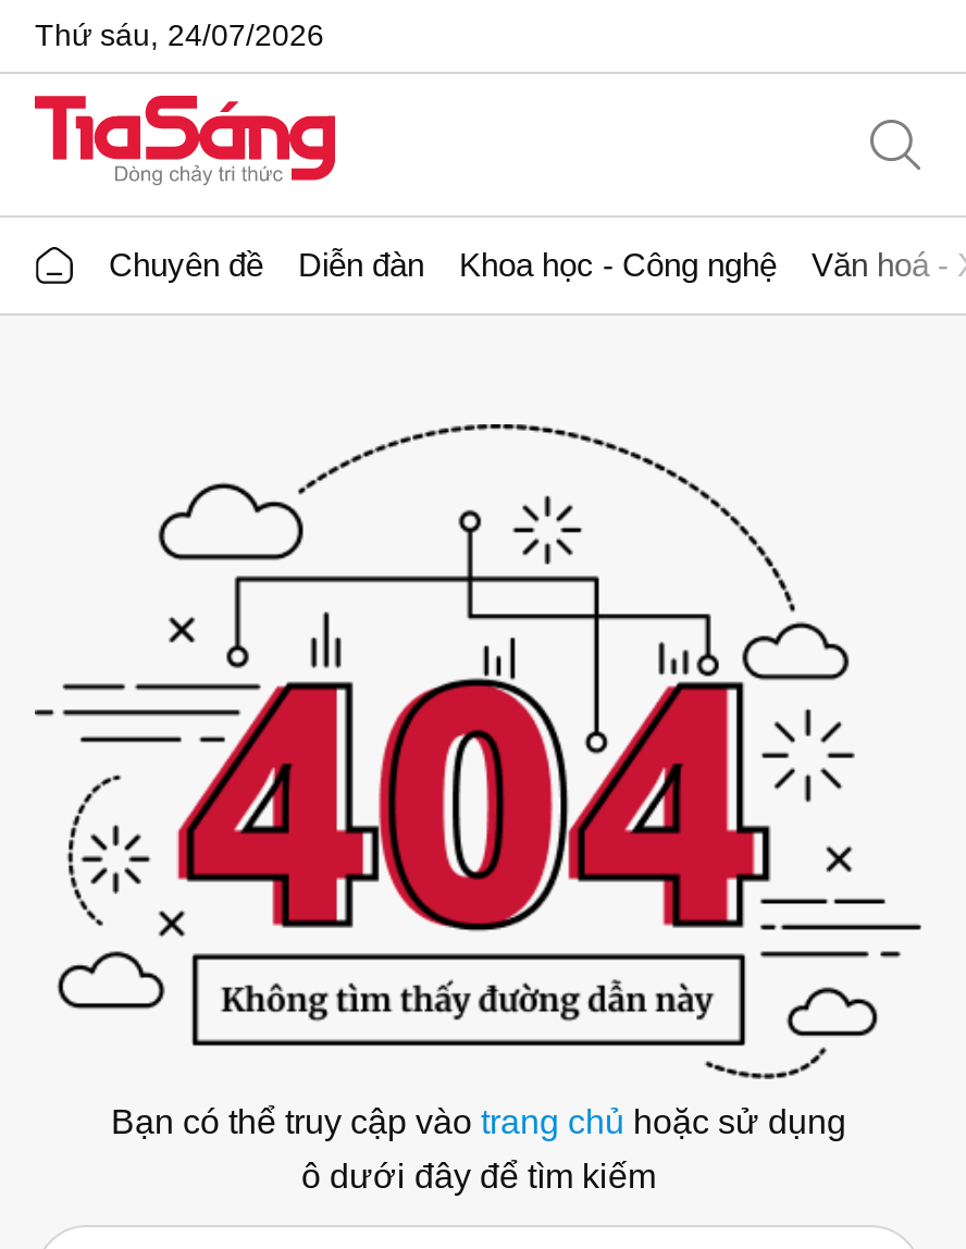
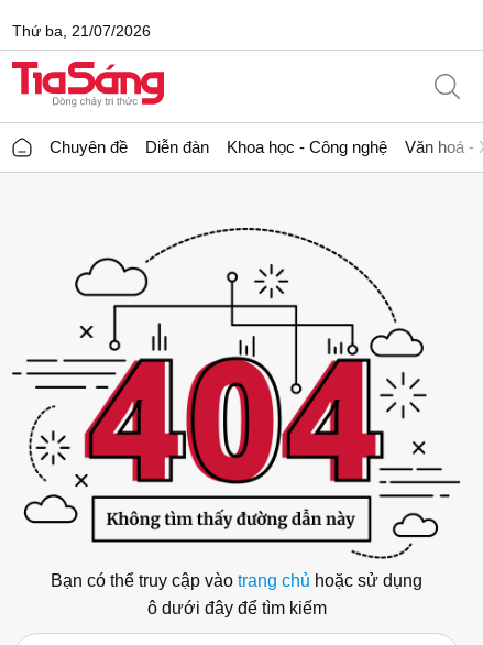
[35,16,324,51] Thứ sáu, 24/07/2026 -> [12,21,151,39] Thứ ba, 21/07/2026

